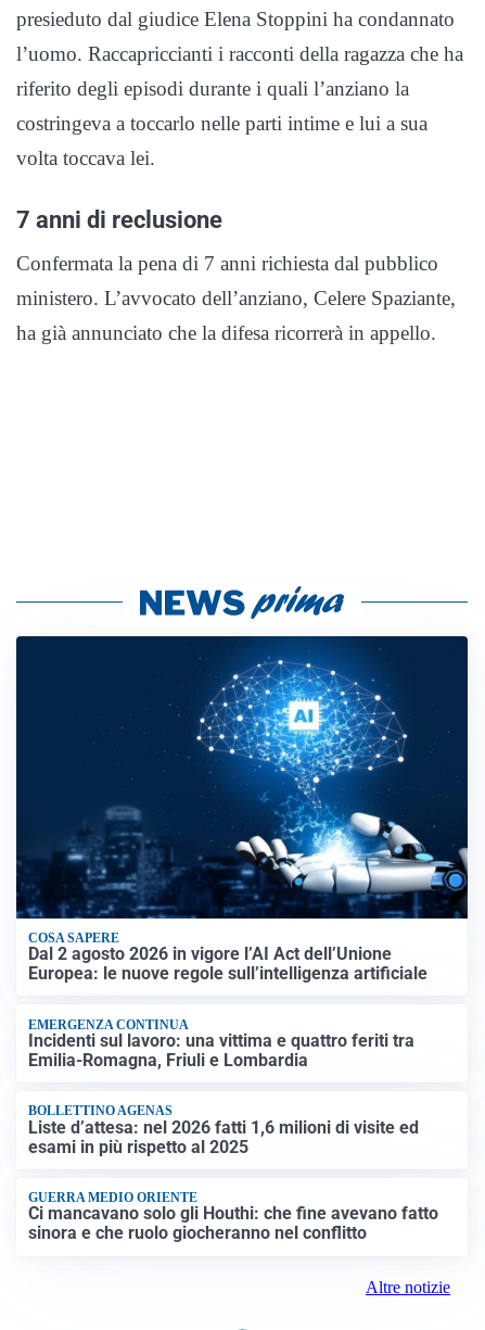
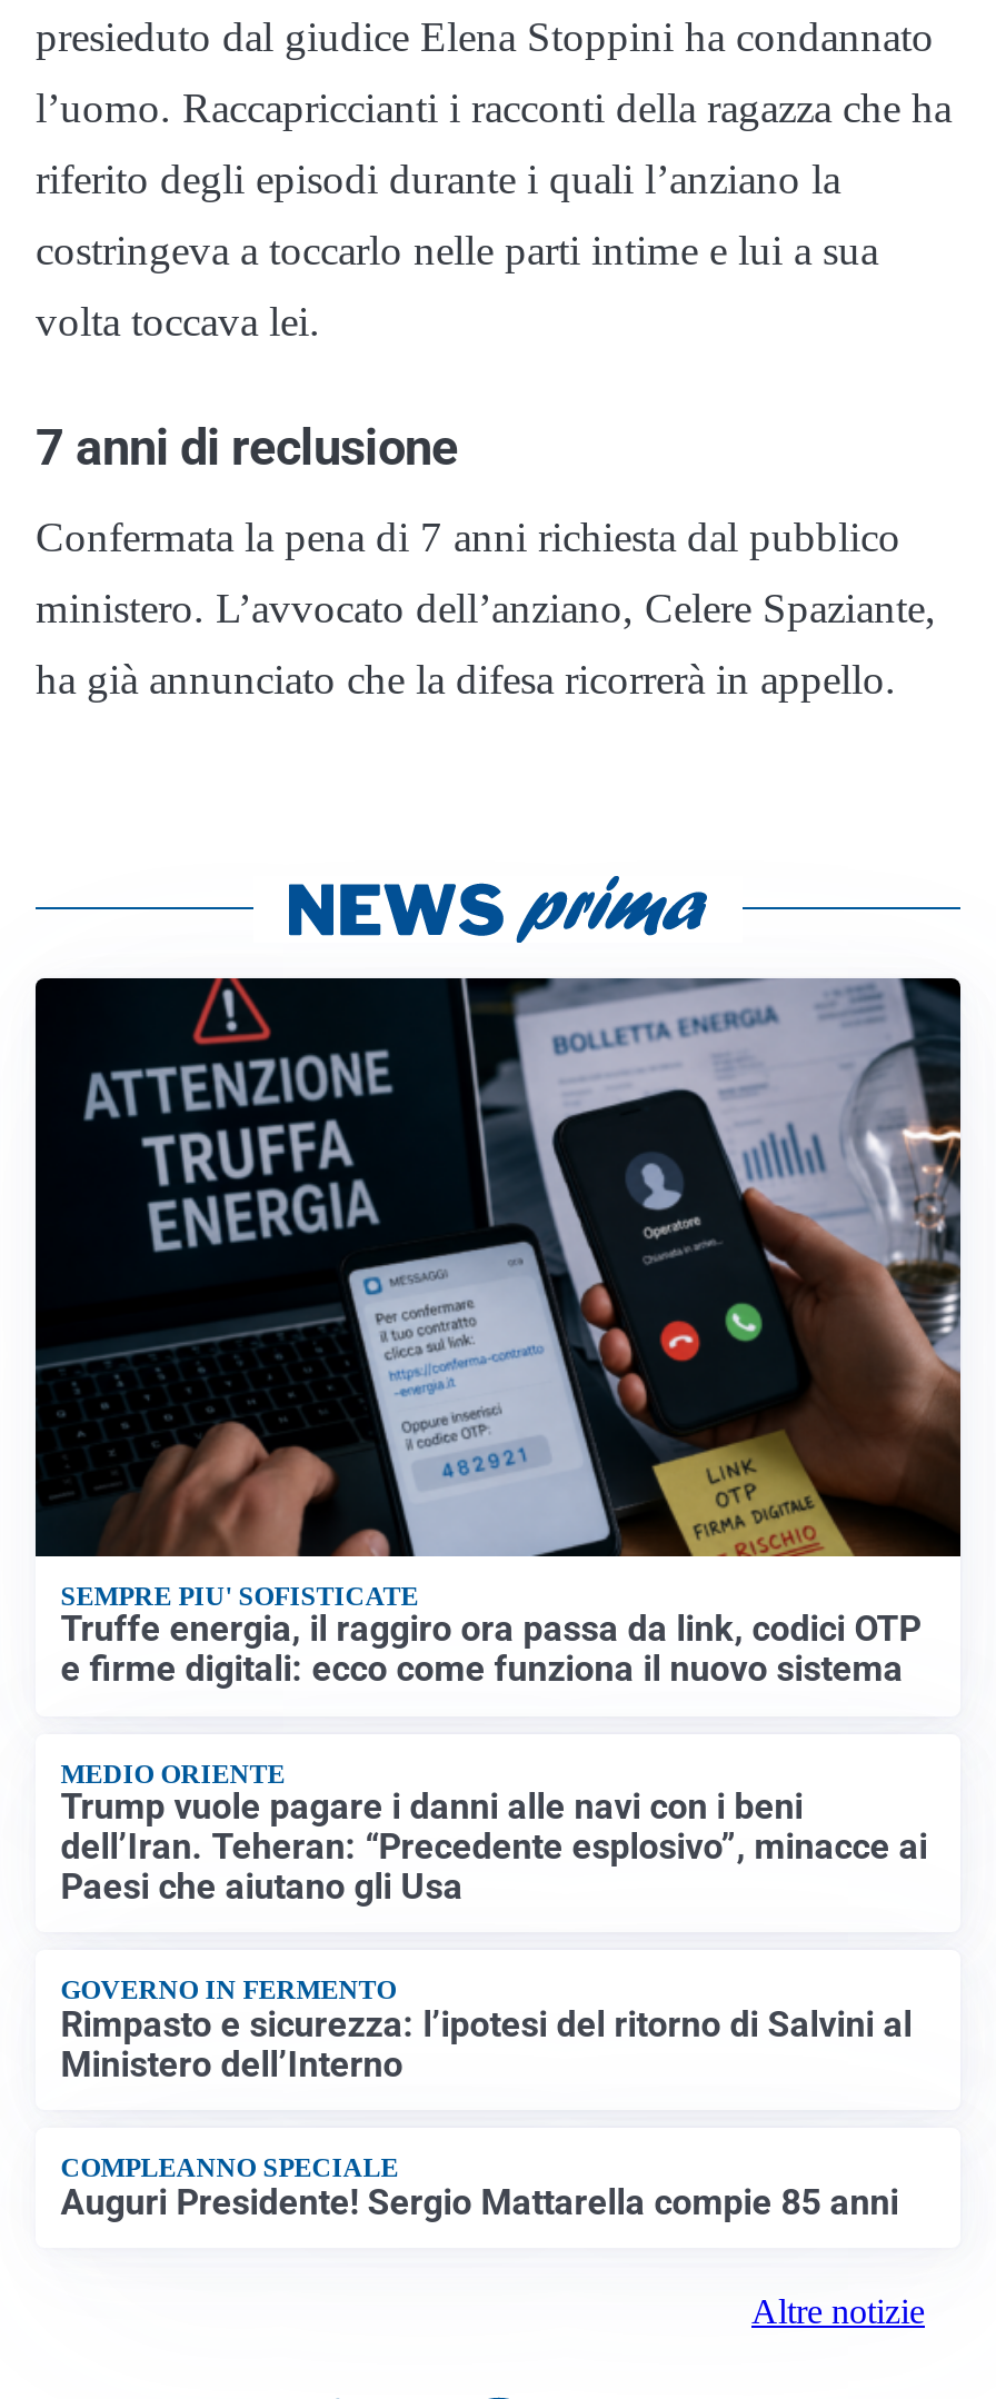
[16,635,469,884] [image] -> [36,977,963,1560] [image]
[28,930,428,984] COSA SAPERE | Dal 2 agosto 2026 in vigore l’AI Act dell’Unione | Europea: le nuove regole sull’intelligenza artificiale -> [60,1581,921,1691] SEMPRE PIU' SOFISTICATE | Truffe energia, il raggiro ora passa da link, codici OTP | e firme digitali: ecco come funziona il nuovo sistema
[28,1017,415,1070] EMERGENZA CONTINUA | Incidenti sul lavoro: una vittima e quattro feriti tra | Emilia-Romagna, Friuli e Lombardia -> [60,1758,928,1908] MEDIO ORIENTE | Trump vuole pagare i danni alle navi con i beni | dell’Iran. Teheran: “Precedente esplosivo”, minacce ai | Paesi che aiutano gli Usa
[28,1103,419,1157] BOLLETTINO AGENAS | Liste d’attesa: nel 2026 fatti 1,6 milioni di visite ed | esami in più rispetto al 2025 -> [60,1976,912,2086] GOVERNO IN FERMENTO | Rimpasto e sicurezza: l’ipotesi del ritorno di Salvini al | Ministero dell’Interno
[28,1190,439,1244] GUERRA MEDIO ORIENTE | Ci mancavano solo gli Houthi: che fine avevano fatto | sinora e che ruolo giocheranno nel conflitto -> [60,2153,899,2223] COMPLEANNO SPECIALE | Auguri Presidente! Sergio Mattarella compie 85 anni

